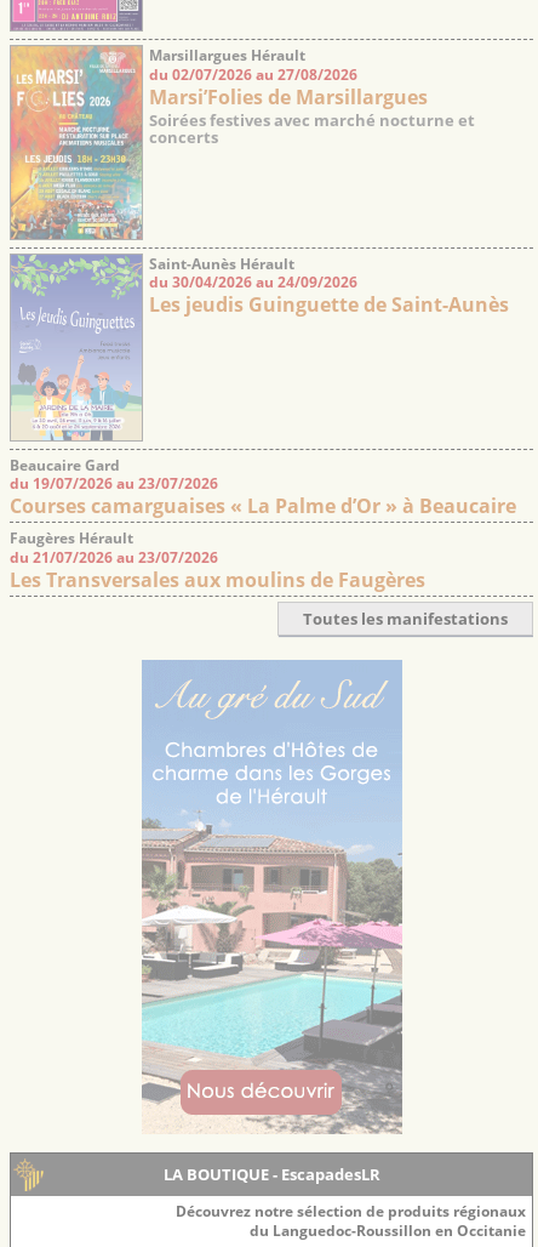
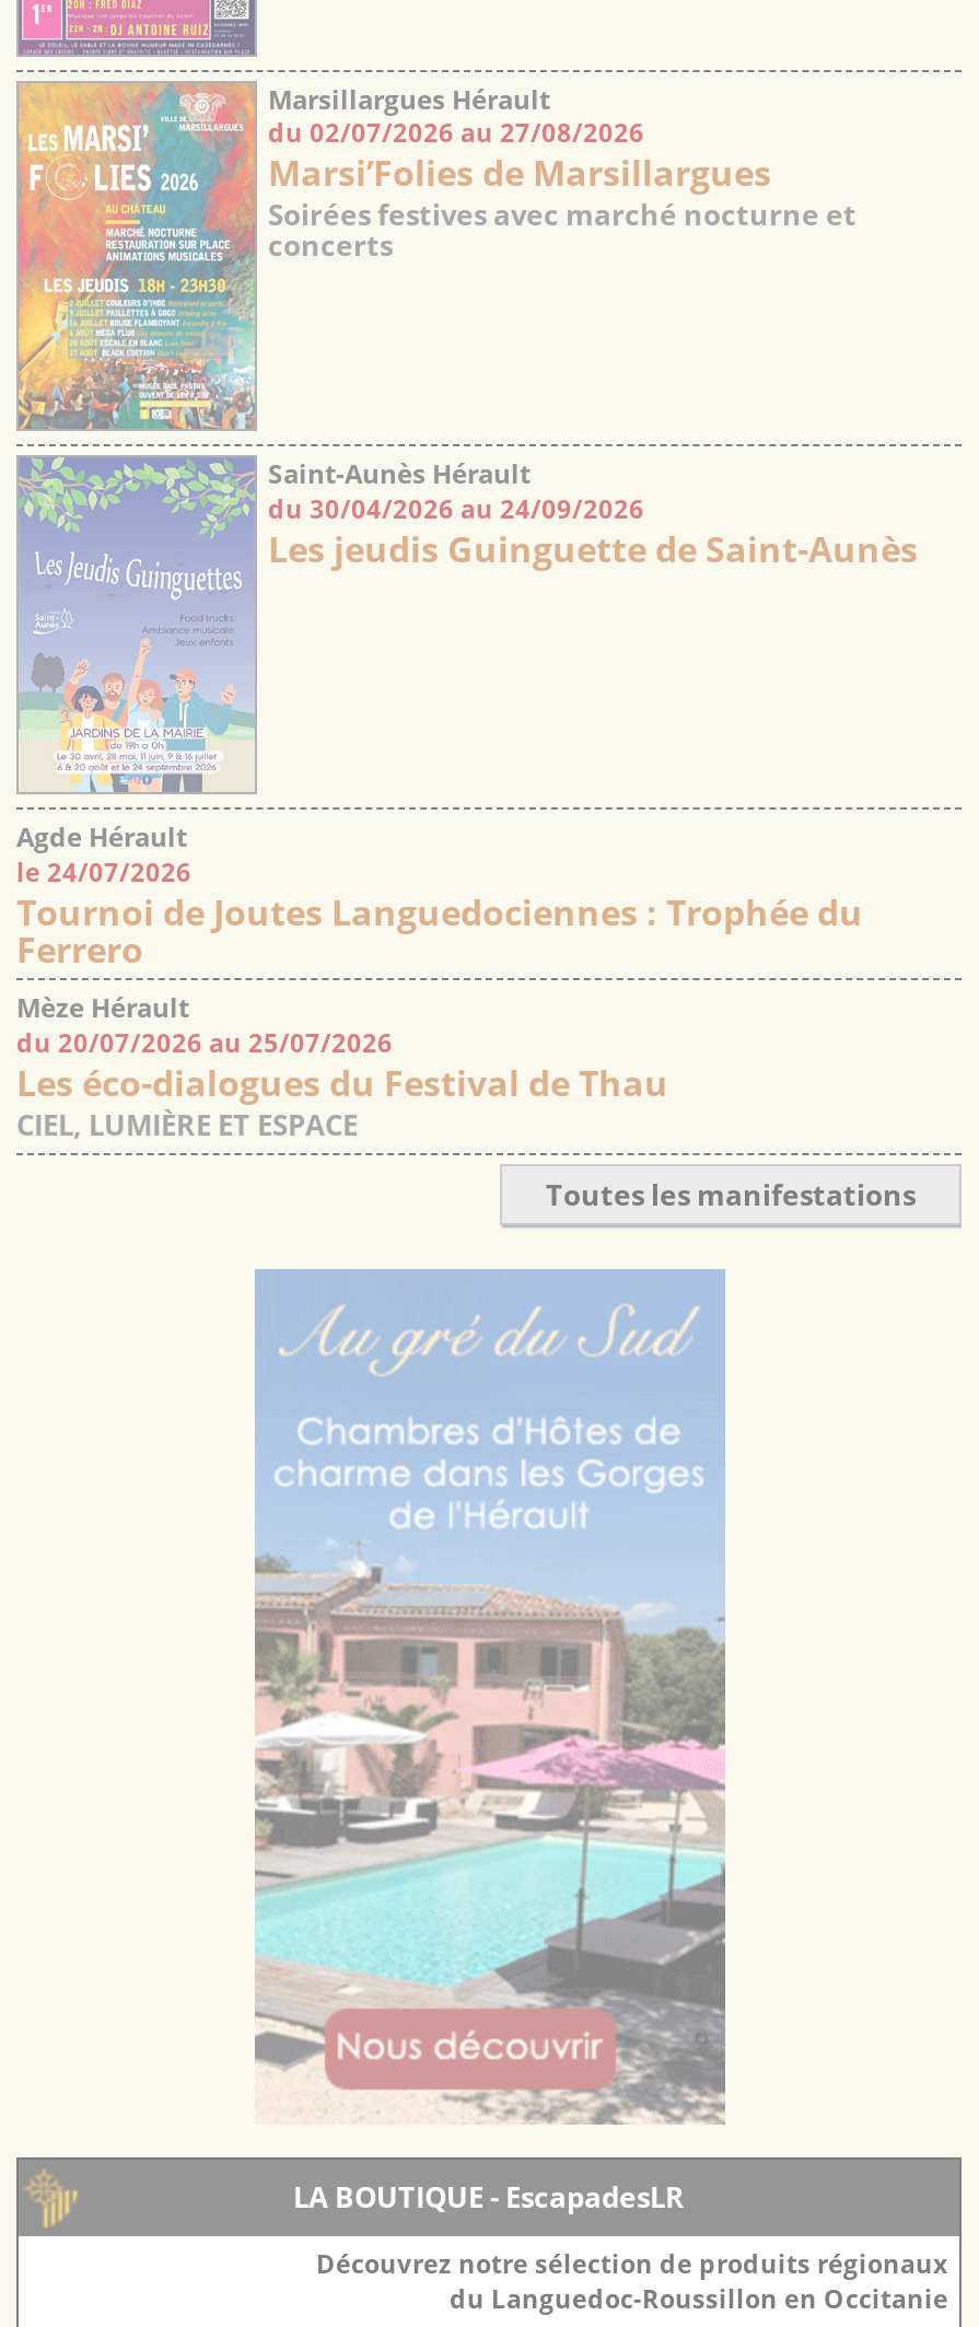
[10,454,516,593] Beaucaire Gard | du 19/07/2026 au 23/07/2026 | Courses camarguaises « La Palme d’Or » à Beaucaire | Faugères Hérault | du 21/07/2026 au 23/07/2026 | Les Transversales aux moulins de Faugères -> [16,820,863,1144] Agde Hérault | le 24/07/2026 | Tournoi de Joutes Languedociennes : Trophée du | Ferrero | Mèze Hérault | du 20/07/2026 au 25/07/2026 | Les éco-dialogues du Festival de Thau | CIEL, LUMIÈRE ET ESPACE

